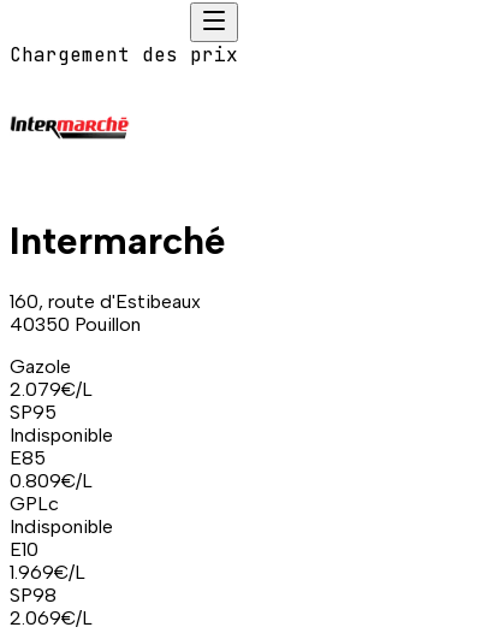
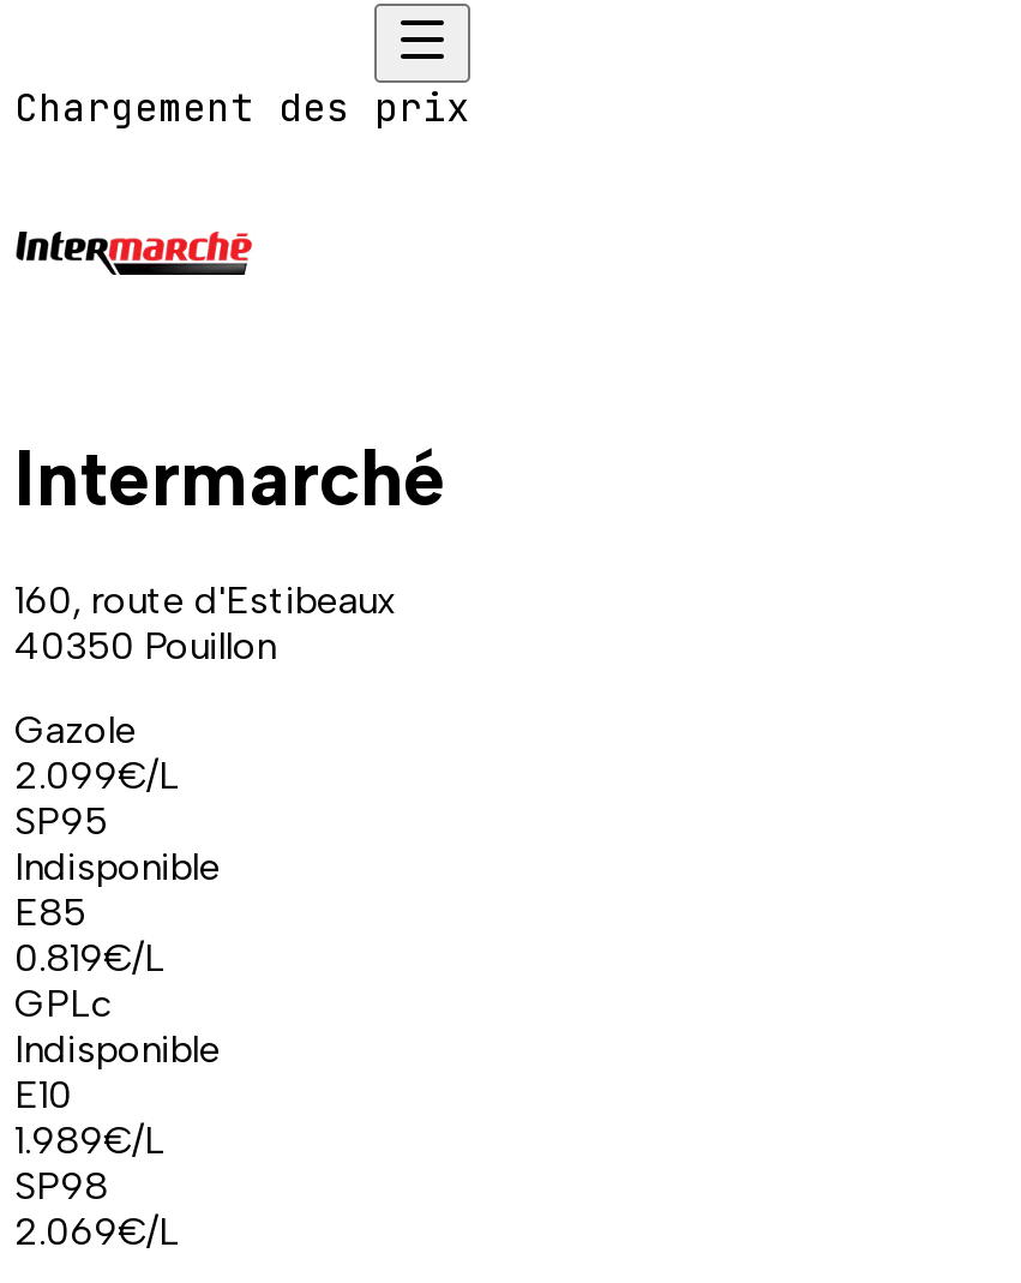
[10,378,93,401] 2.079€/L -> [14,752,180,798] 2.099€/L
[10,469,93,492] 0.809€/L -> [14,935,166,980] 0.819€/L
[10,561,85,584] 1.969€/L -> [14,1117,166,1163] 1.989€/L

